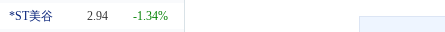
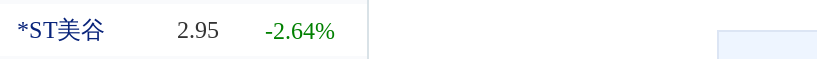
[87,9,108,23] 2.94 -> [177,16,219,44] 2.95
[133,9,168,23] -1.34% -> [265,16,335,44] -2.64%

